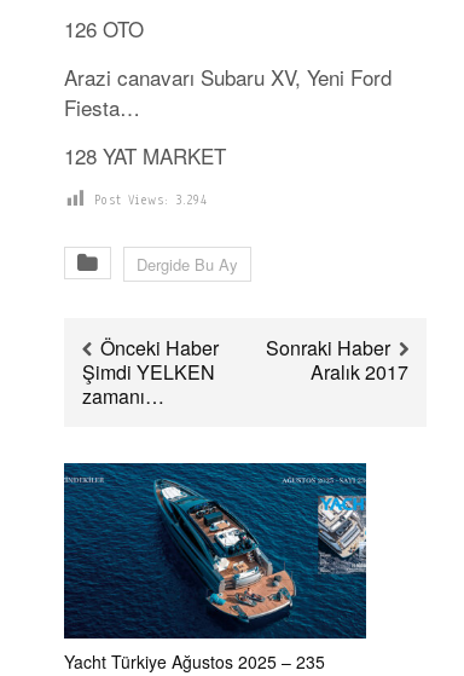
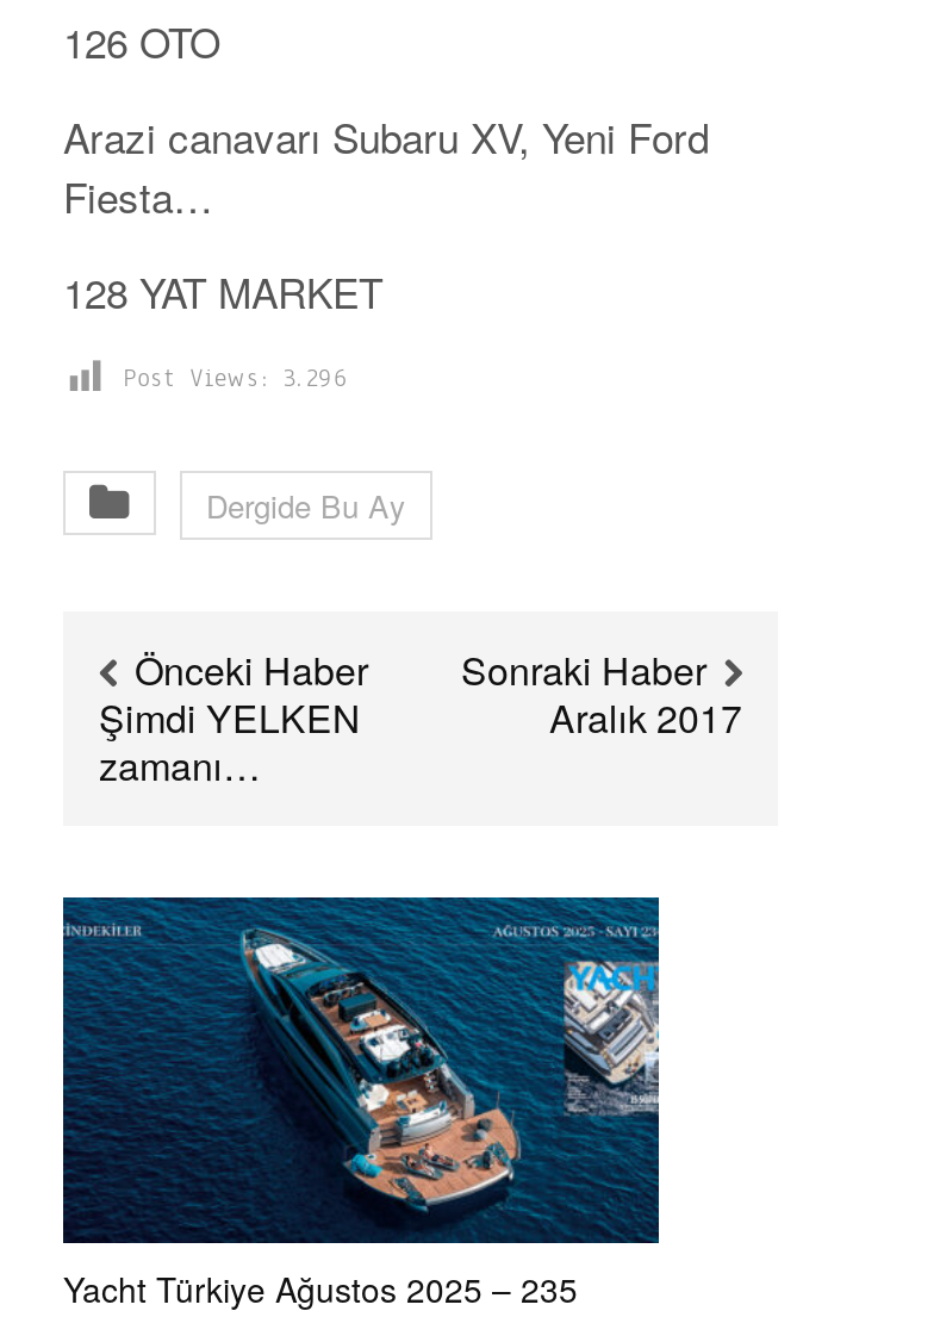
[94,191,209,209] Post Views: 3.294 -> [123,360,348,396] Post Views: 3.296

